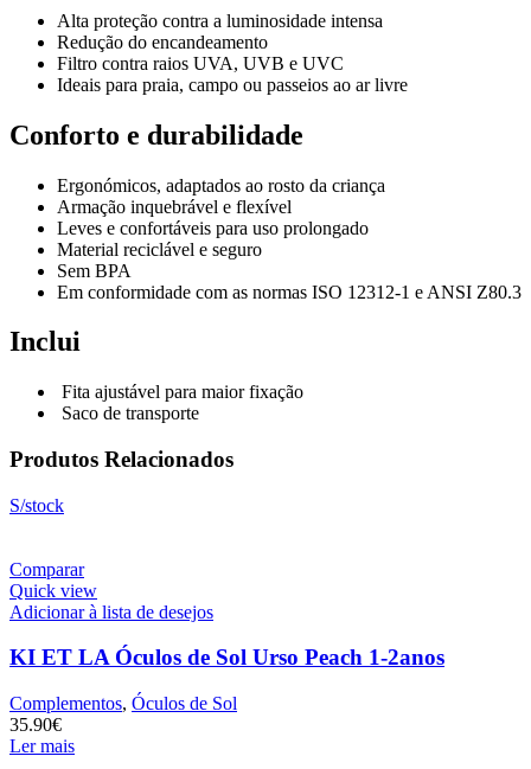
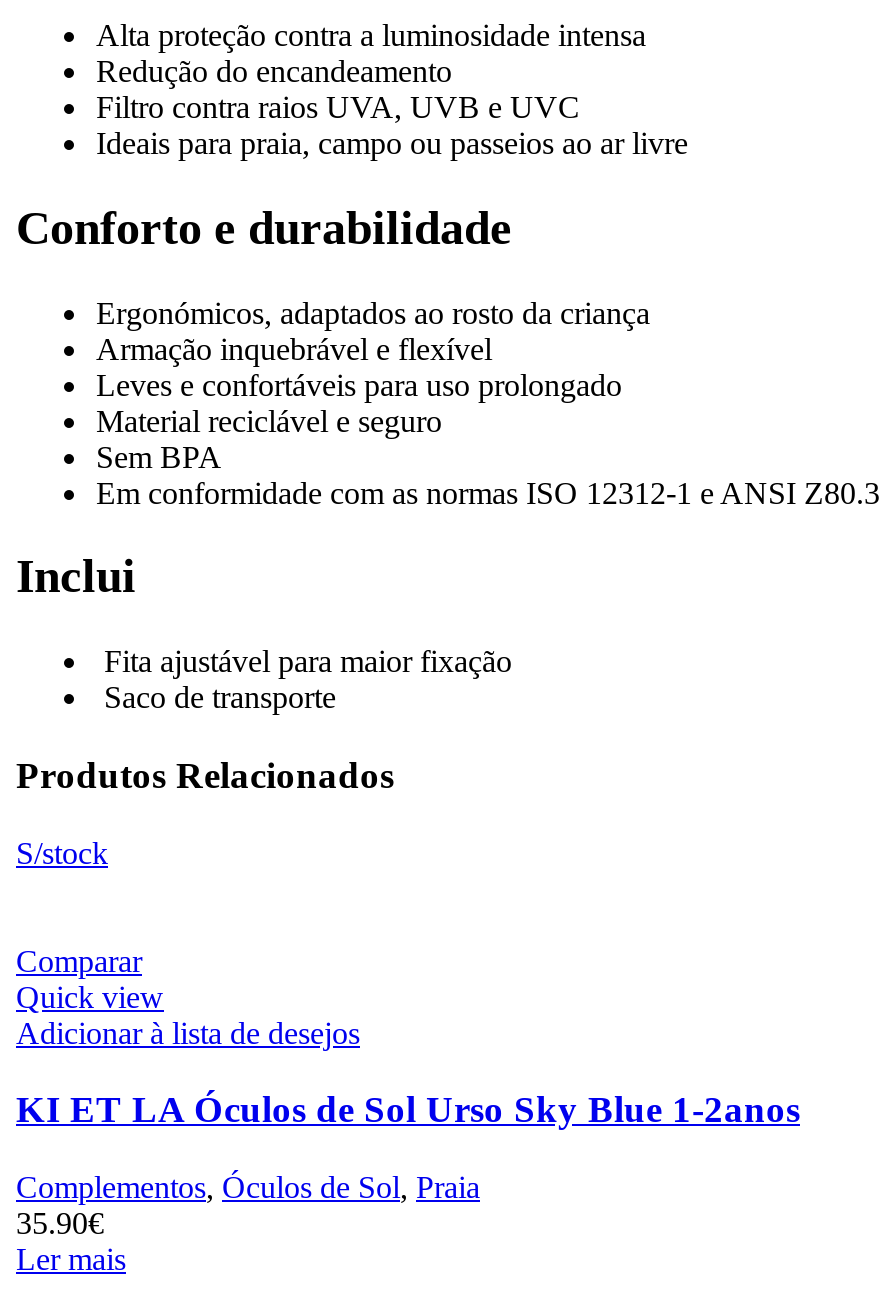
[9,645,444,670] KI ET LA Óculos de Sol Urso Peach 1-2anos -> [16,1089,800,1131] KI ET LA Óculos de Sol Urso Sky Blue 1-2anos
[9,693,237,714] Complementos, Óculos de Sol -> [16,1170,480,1204] Complementos, Óculos de Sol, Praia

